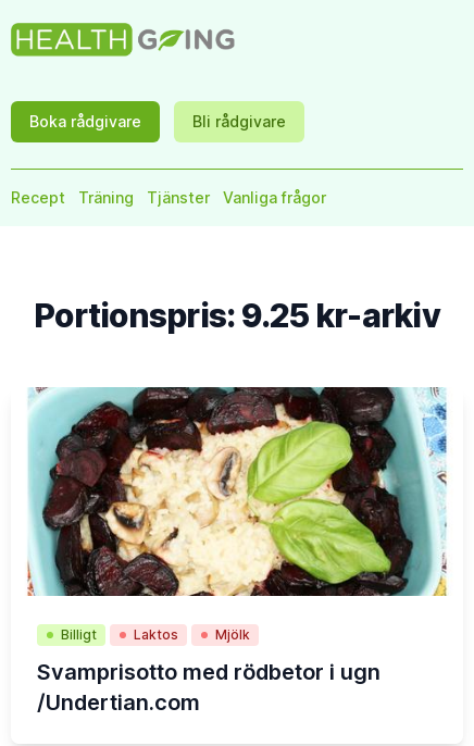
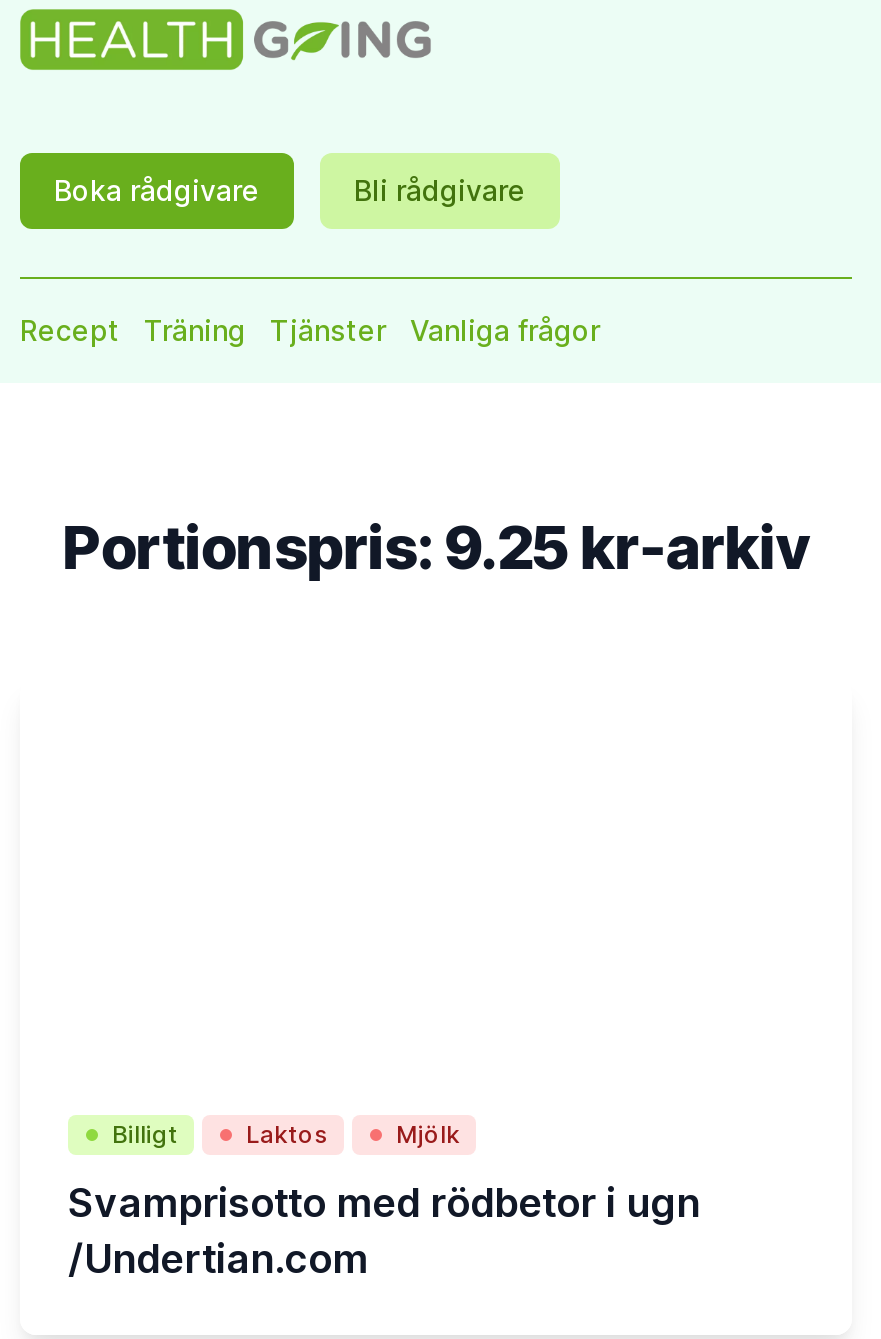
[26,386,448,597] [image] -> none

